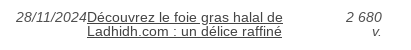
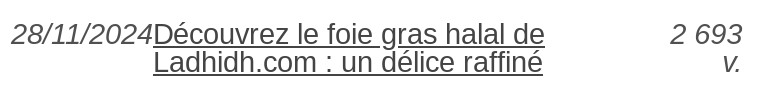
[346,9,382,25] 2 680 -> [670,18,742,50] 2 693

